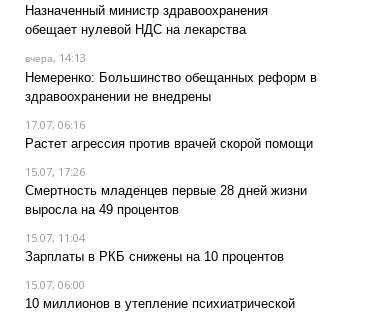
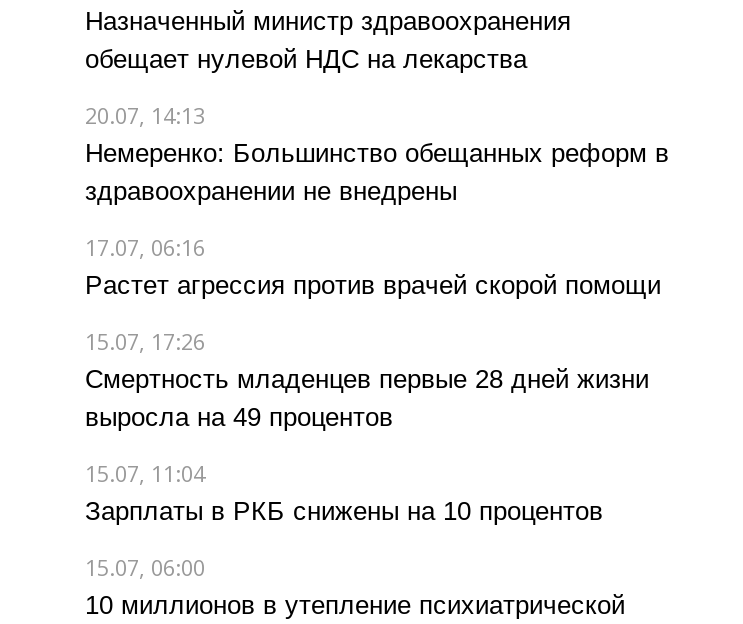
[25,50,86,65] вчера, 14:13 -> [85,99,205,129] 20.07, 14:13

